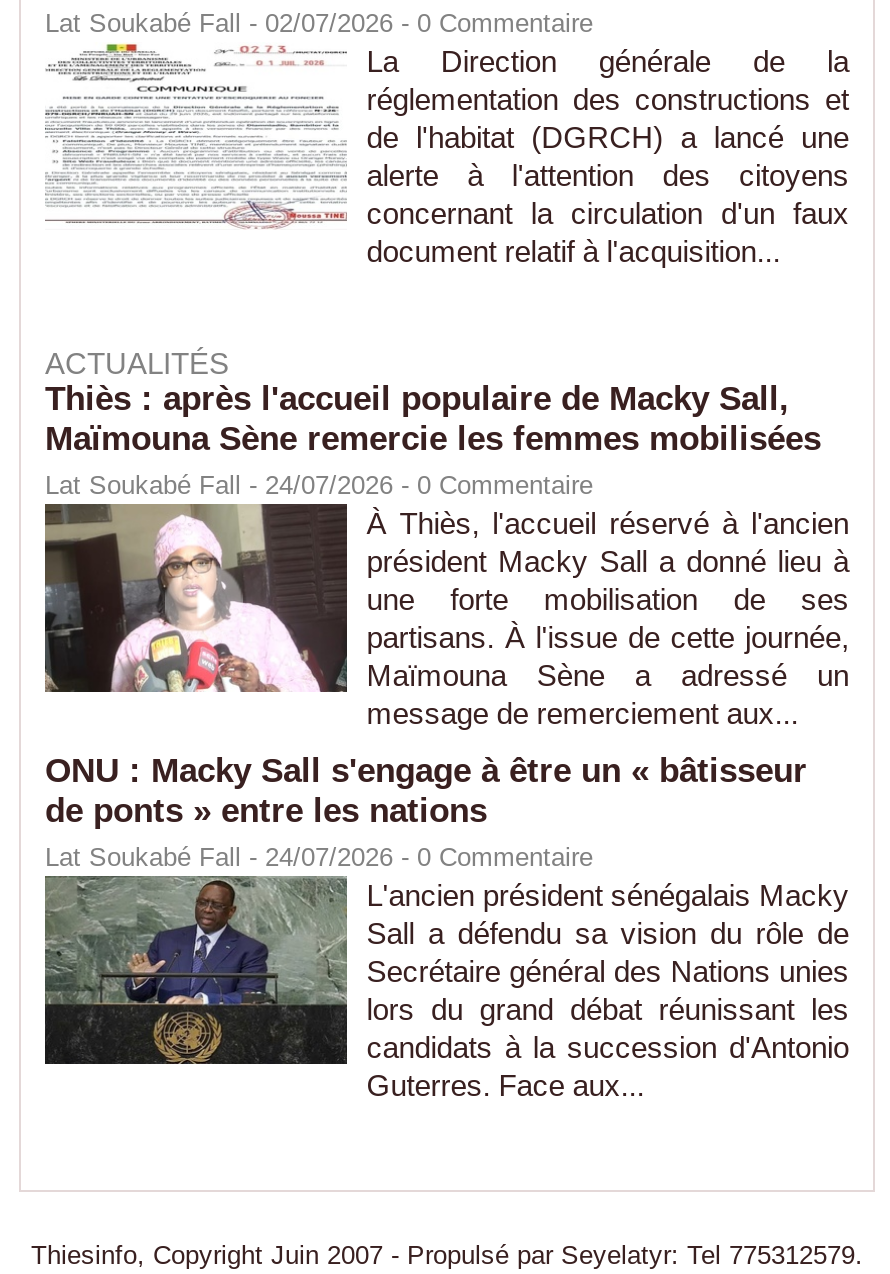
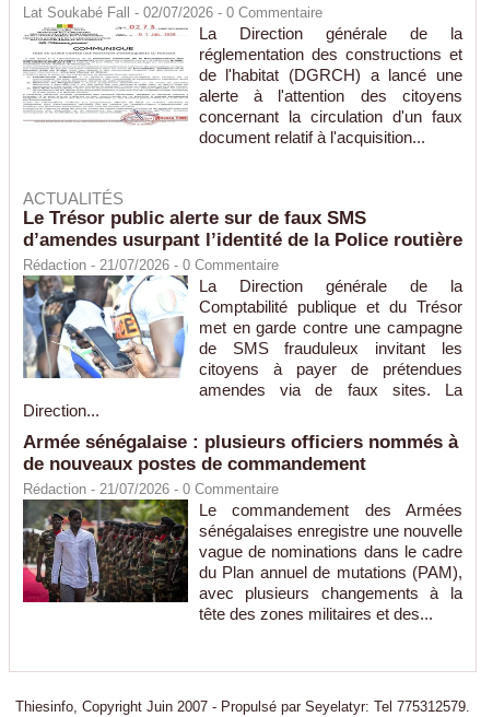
[45,381,849,731] [image] | Thiès : après l'accueil populaire de Macky Sall, | Maïmouna Sène remercie les femmes mobilisées | Lat Soukabé Fall - 24/07/2026 - 0 Commentaire | À Thiès, l'accueil réservé à l'ancien | président Macky Sall a donné lieu à | une forte mobilisation de ses | partisans. À l'issue de cette journée, | Maïmouna Sène a adressé un | message de remerciement aux... -> [23,208,462,420] [image] | Le Trésor public alerte sur de faux SMS | d’amendes usurpant l’identité de la Police routière | Rédaction - 21/07/2026 - 0 Commentaire | La Direction générale de la | Comptabilité publique et du Trésor | met en garde contre une campagne | de SMS frauduleux invitant les | citoyens à payer de prétendues | amendes via de faux sites. La | Direction...
[43,753,849,1103] [image] | ONU : Macky Sall s'engage à être un « bâtisseur | de ponts » entre les nations | Lat Soukabé Fall - 24/07/2026 - 0 Commentaire | L'ancien président sénégalais Macky | Sall a défendu sa vision du rôle de | Secrétaire général des Nations unies | lors du grand débat réunissant les | candidats à la succession d'Antonio | Guterres. Face aux... -> [22,432,462,624] [image] | Armée sénégalaise : plusieurs officiers nommés à | de nouveaux postes de commandement | Rédaction - 21/07/2026 - 0 Commentaire | Le commandement des Armées | sénégalaises enregistre une nouvelle | vague de nominations dans le cadre | du Plan annuel de mutations (PAM), | avec plusieurs changements à la | tête des zones militaires et des...

